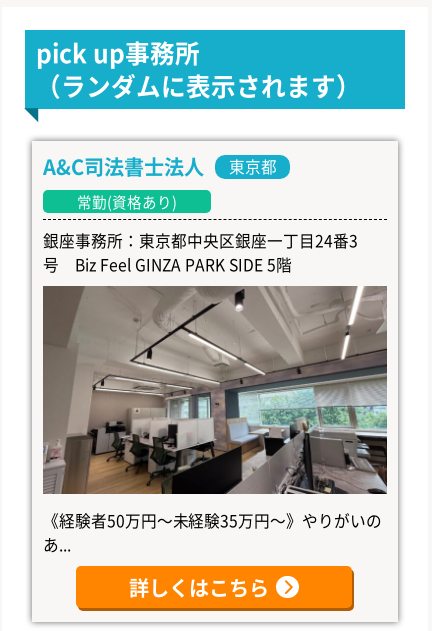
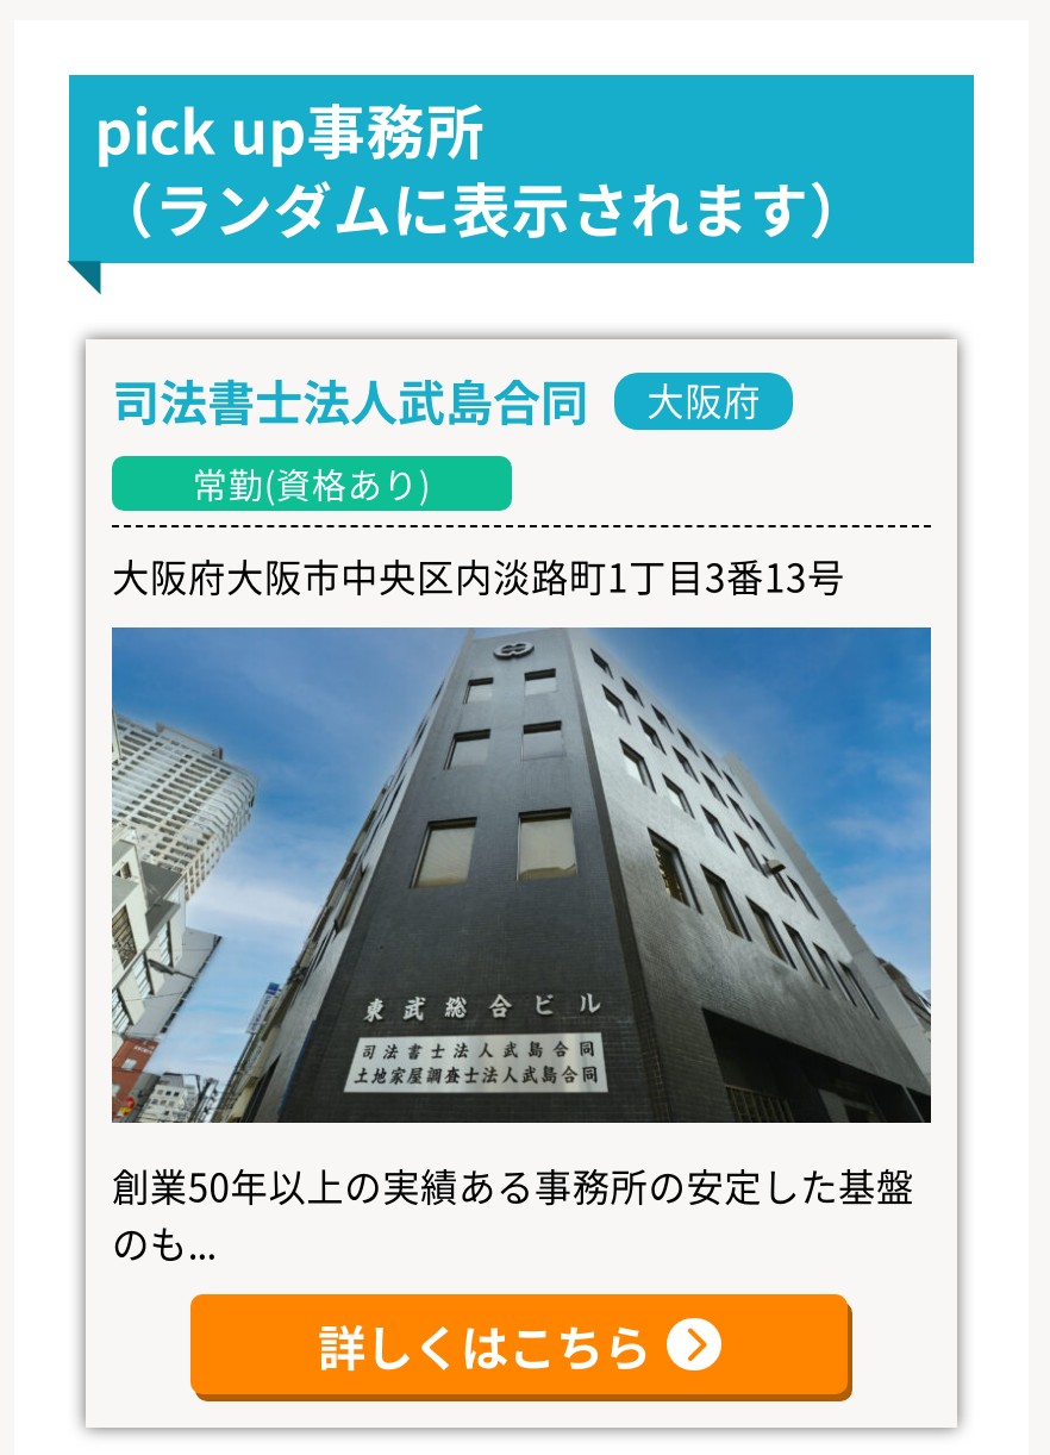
[43,152,277,181] A&C司法書士法人 | 東京都 -> [112,366,761,435] 司法書士法人武島合同 | 大阪府
[43,229,358,276] 銀座事務所：東京都中央区銀座一丁目24番3 | 号 Biz Feel GINZA PARK SIDE 5階 -> [112,549,845,604] 大阪府大阪市中央区内淡路町1丁目3番13号
[42,285,388,556] [image] | 《経験者50万円～未経験35万円～》やりがいの | あ... -> [112,625,933,1271] [image] | 創業50年以上の実績ある事務所の安定した基盤 | のも...

